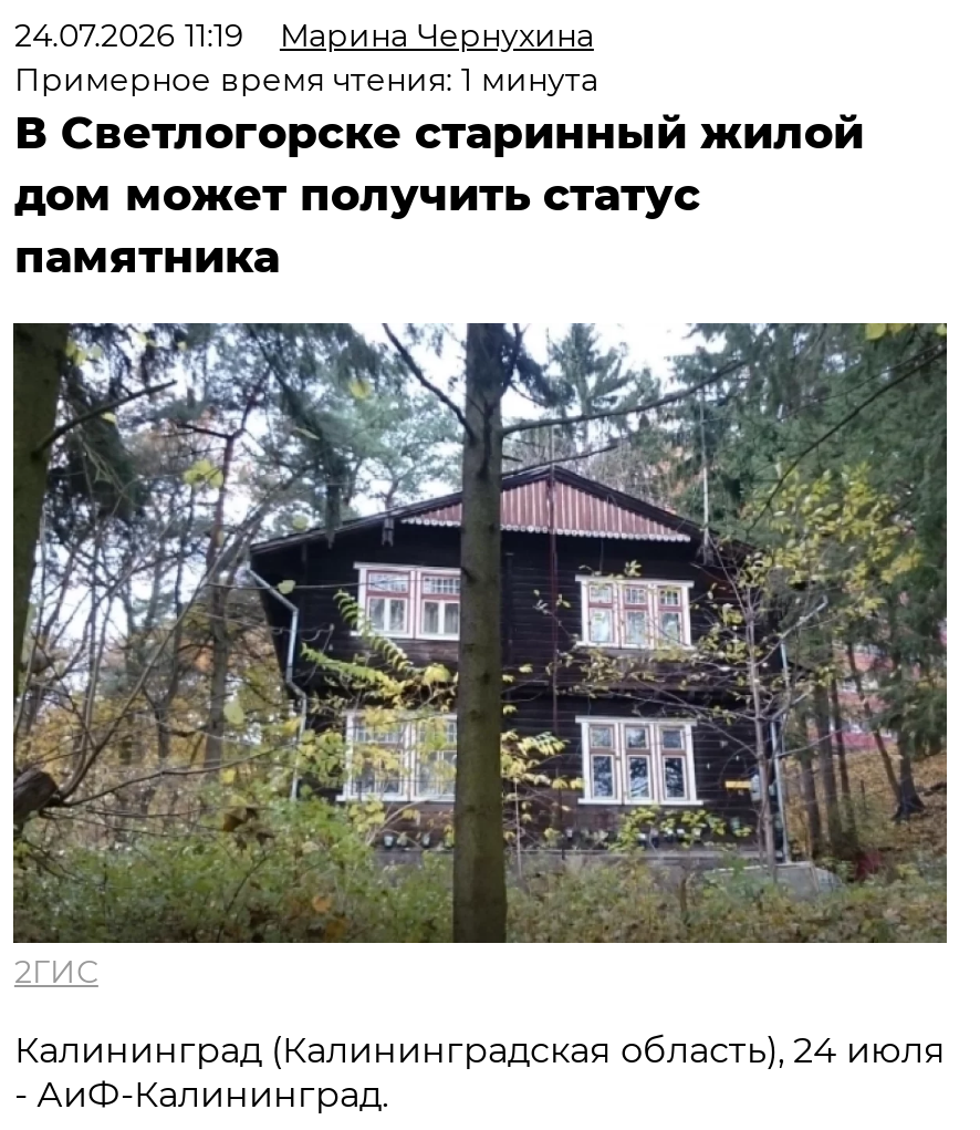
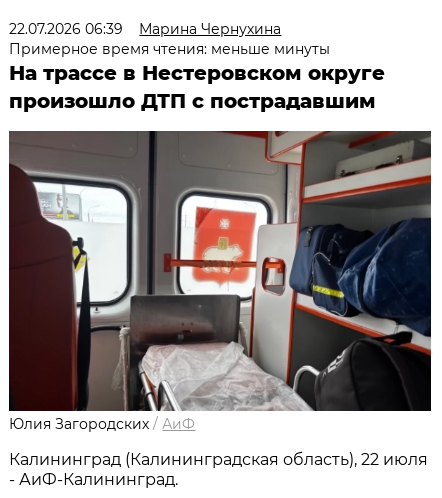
[14,15,594,55] 24.07.2026 11:19 Марина Чернухина -> [9,20,281,38] 22.07.2026 06:39 Марина Чернухина
[14,60,864,283] Примерное время чтения: 1 минута | В Светлогорске старинный жилой | дом может получить статус | памятника -> [9,40,385,113] Примерное время чтения: меньше минуты | На трассе в Нестеровском округе | произошло ДТП с пострадавшим
[11,321,949,992] [image] | 2ГИС -> [9,130,431,433] [image] | Юлия Загородских / АиФ
[14,1029,945,1071] Калининград (Калининградская область), 24 июля -> [9,450,428,469] Калининград (Калининградская область), 22 июля

